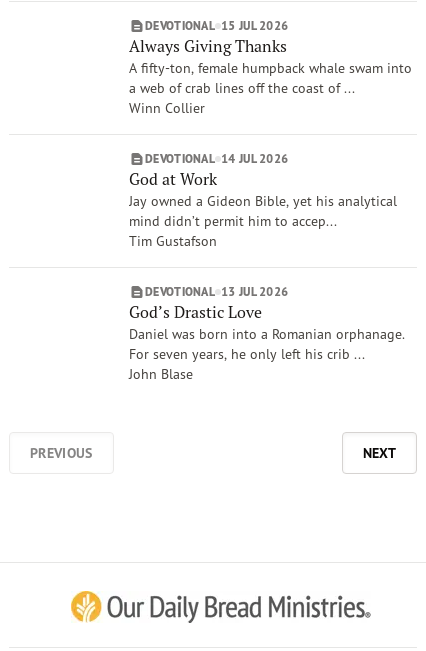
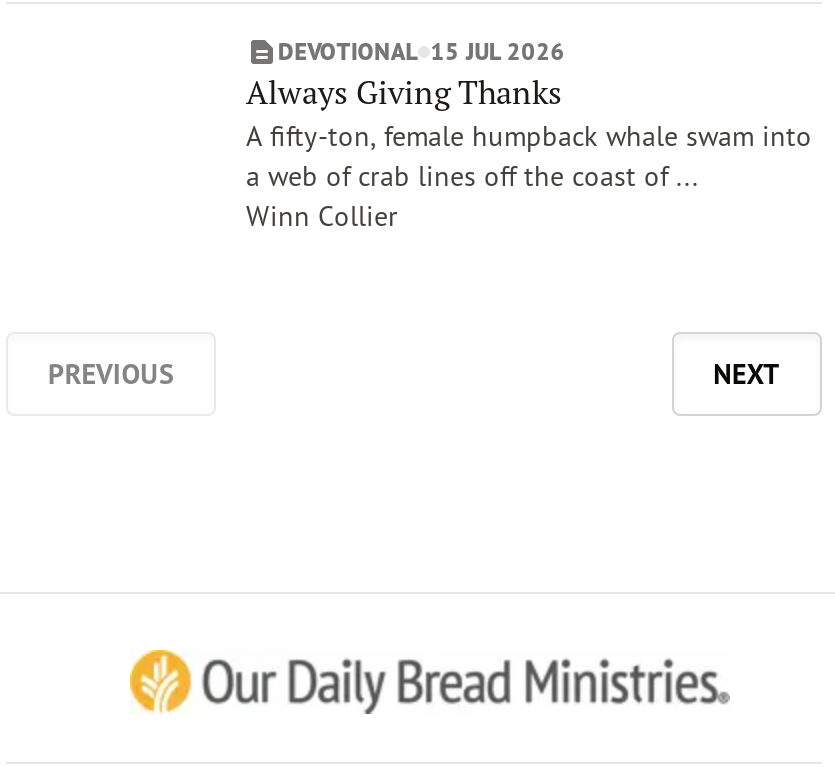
[129,151,405,382] DEVOTIONAL 14 JUL 2026 | God at Work | Jay owned a Gideon Bible, yet his analytical | mind didn’t permit him to accep... | Tim Gustafson | DEVOTIONAL 13 JUL 2026 | God’s Drastic Love | Daniel was born into a Romanian orphanage. | For seven years, he only left his crib ... | John Blase -> none

